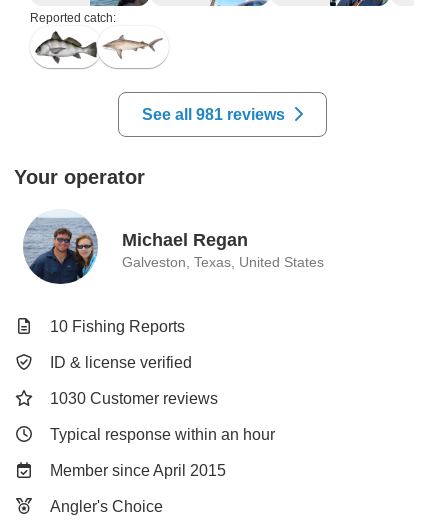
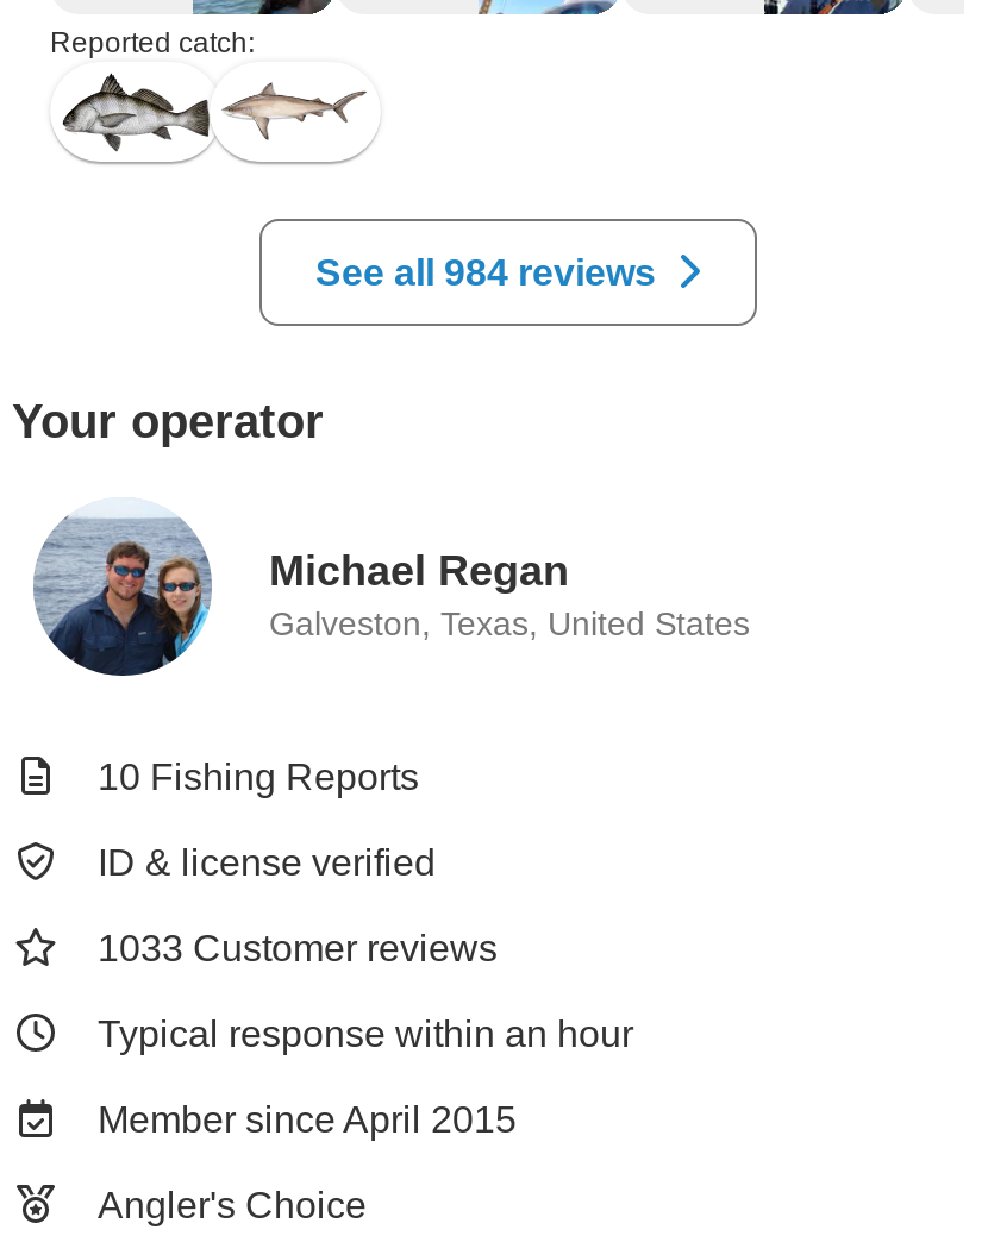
[141,106,284,123] See all 981 reviews -> [315,251,656,292] See all 984 reviews
[50,390,218,407] 1030 Customer reviews -> [98,927,498,967] 1033 Customer reviews

